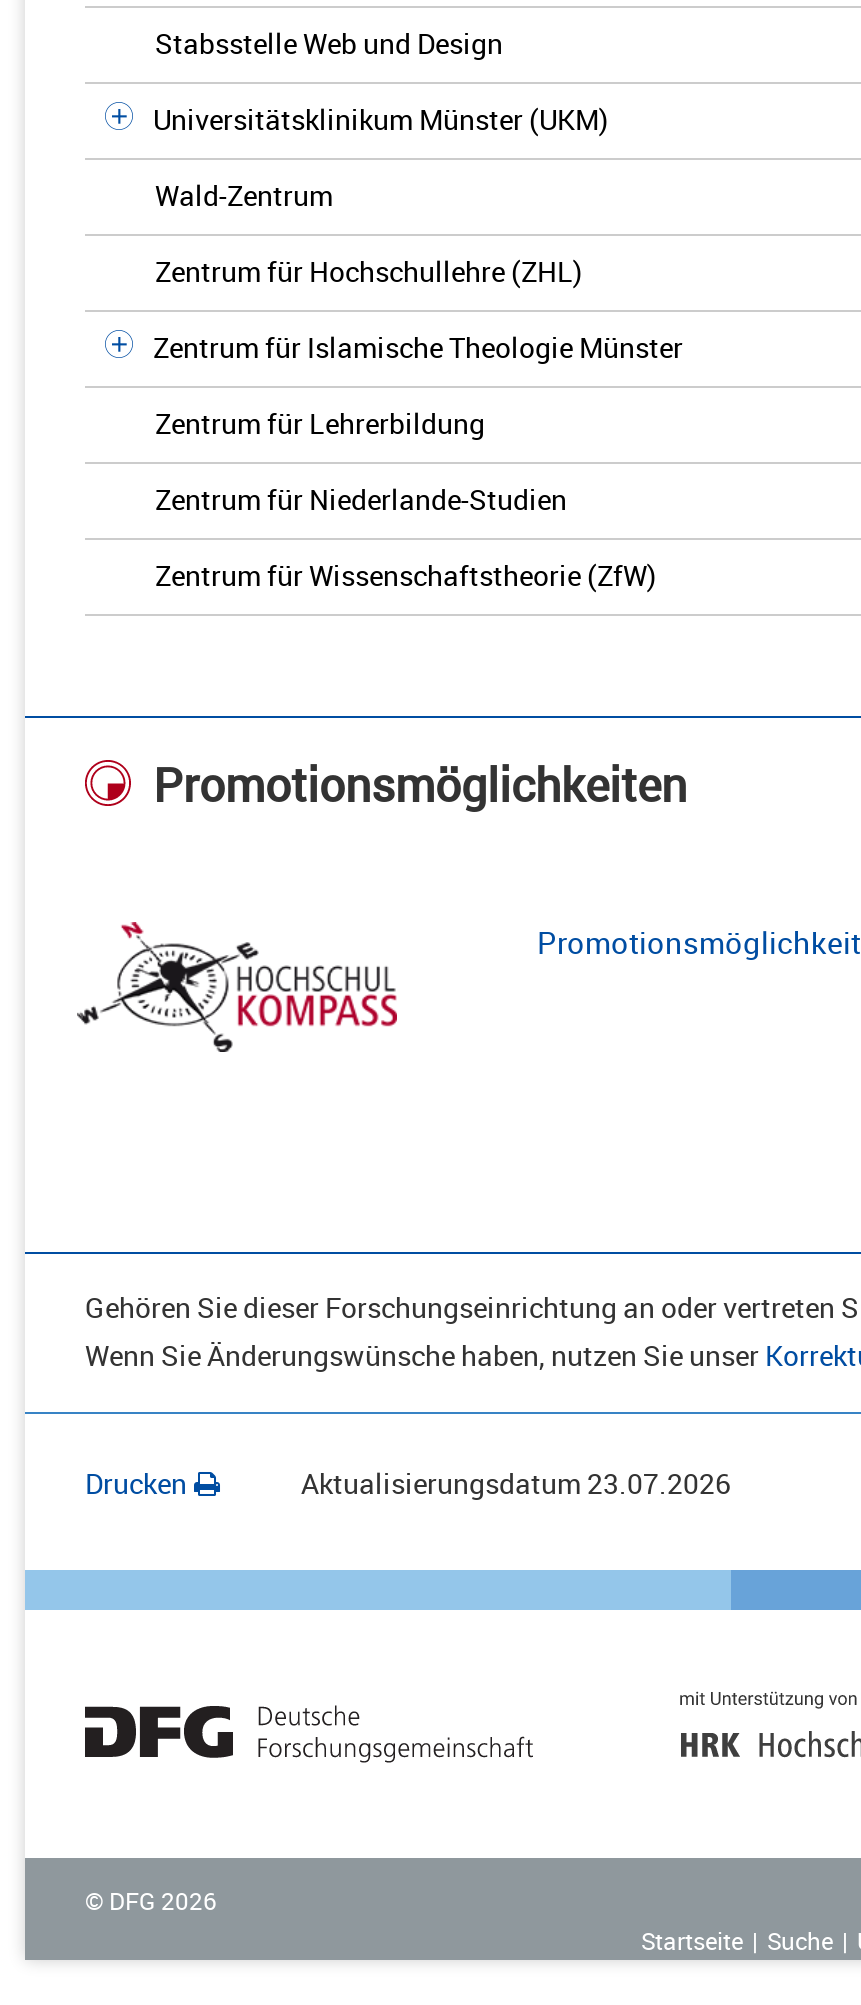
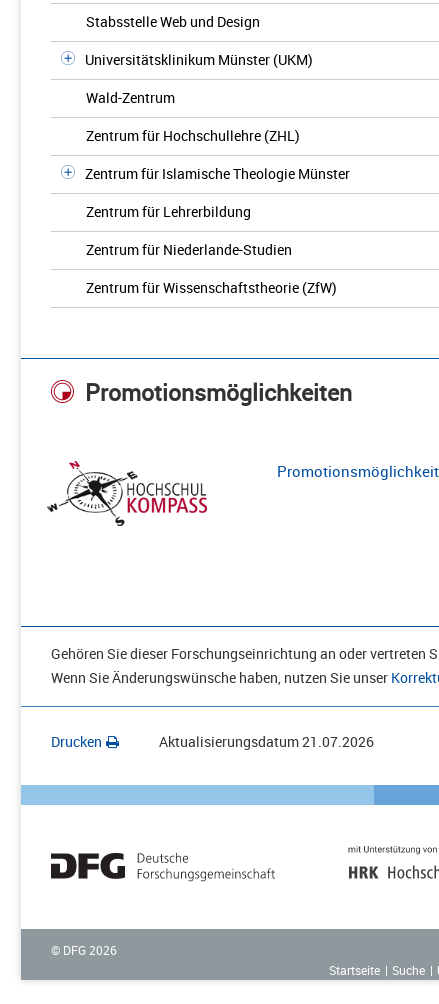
[301,1464,731,1502] Aktualisierungsdatum 23.07.2026 -> [159,732,374,751] Aktualisierungsdatum 21.07.2026

